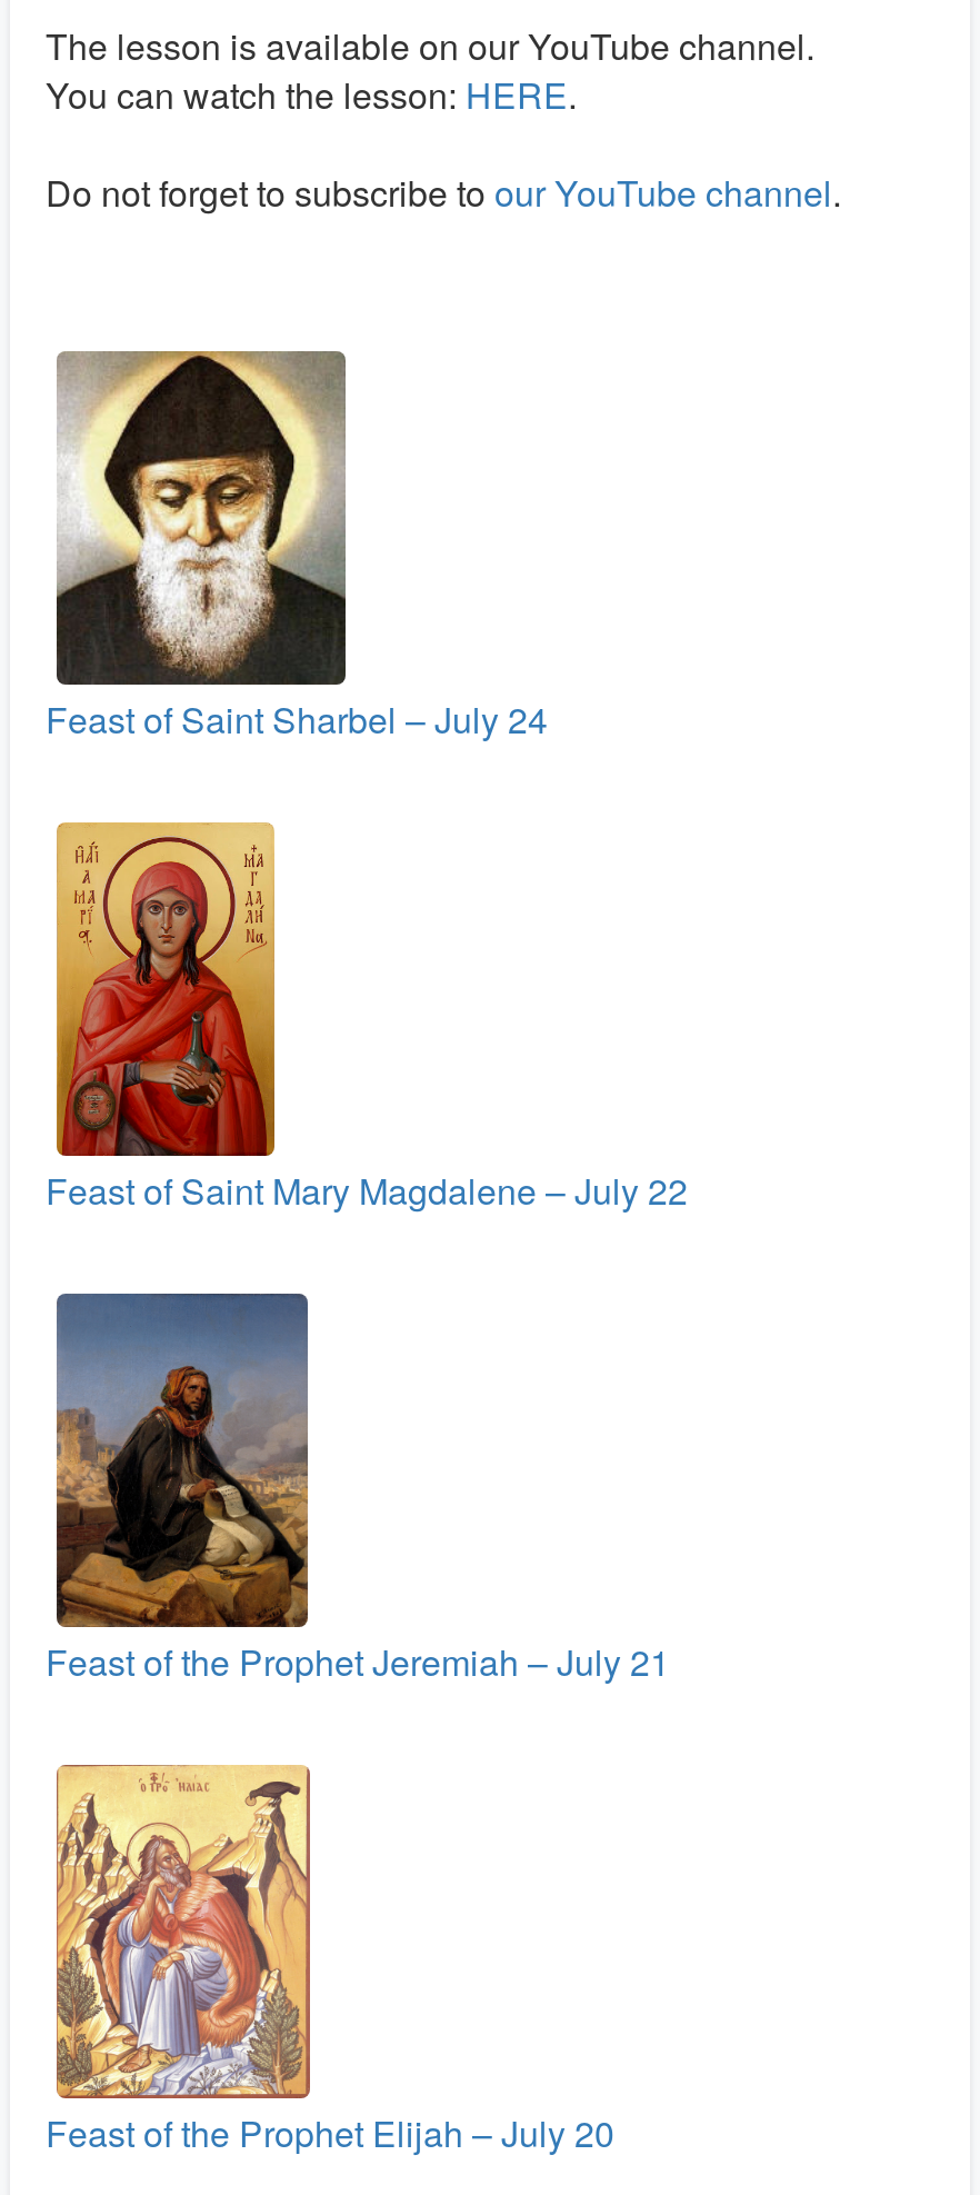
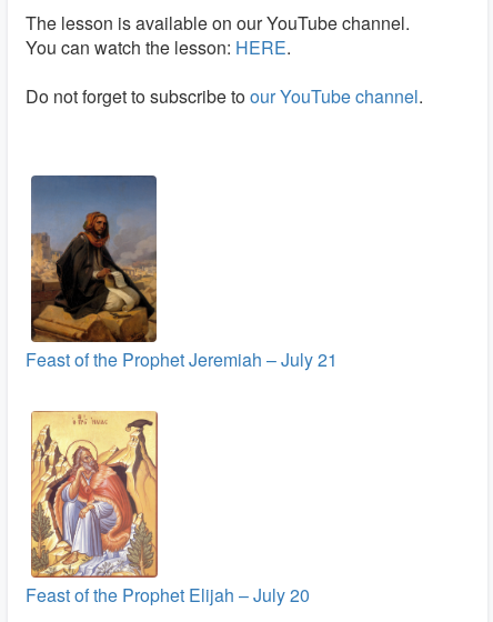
[46,349,548,746] [image] | Feast of Saint Sharbel – July 24 -> none
[46,825,688,1217] [image] | Feast of Saint Mary Magdalene – July 22 -> none

